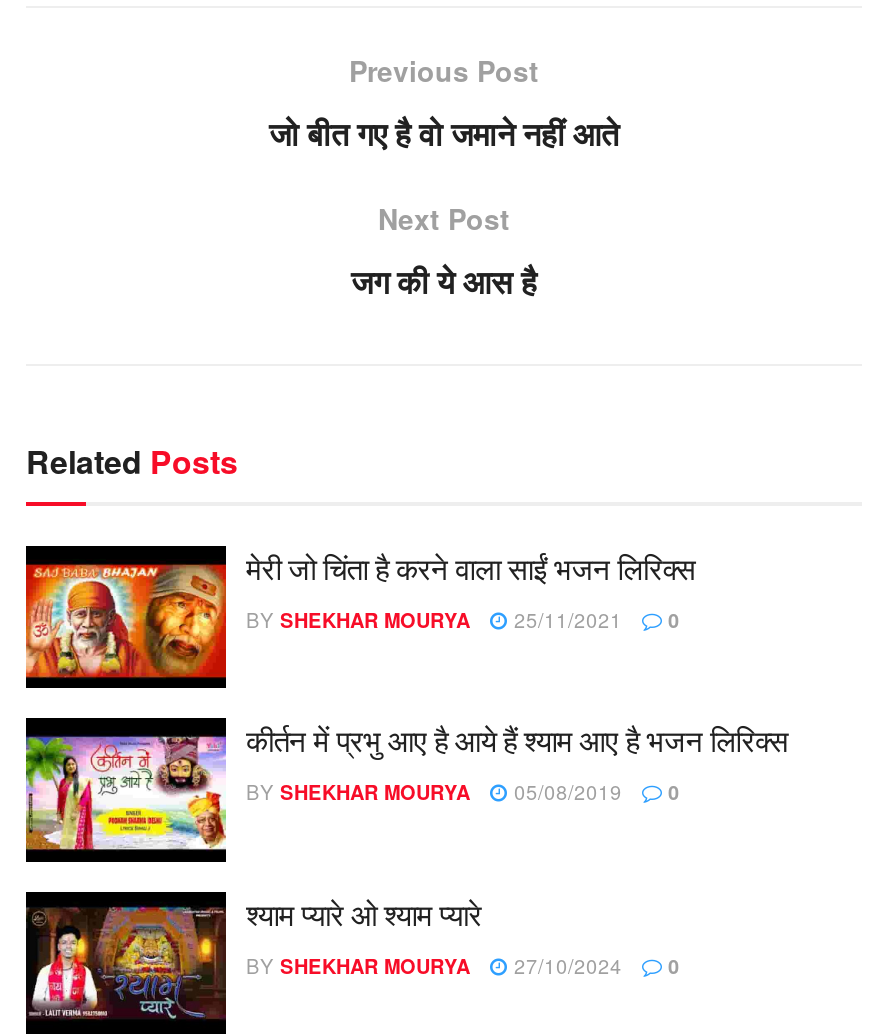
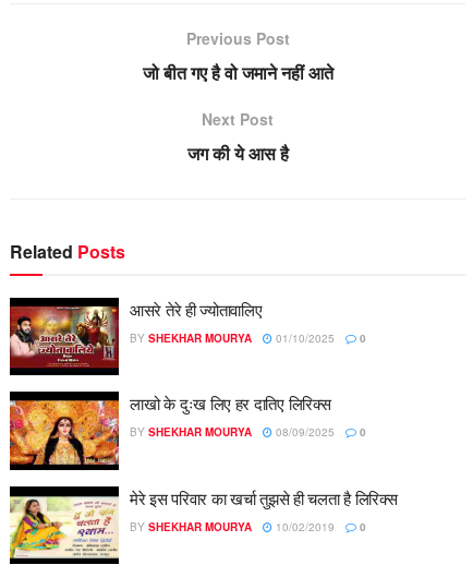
[24,546,695,678] [image] | मेरी जो चिंता है करने वाला साईं भजन लिरिक्स -> [9,298,262,369] [image] | आसरे तेरे ही ज्योतावालिए
[246,606,680,634] BY SHEKHAR MOURYA 25/11/2021 0 -> [130,330,366,346] BY SHEKHAR MOURYA 01/10/2025 0
[24,719,788,852] [image] | कीर्तन में प्रभु आए है आये हैं श्याम आए है भजन लिरिक्स -> [9,392,331,466] [image] | लाखो के दुःख लिए हर दातिए लिरिक्स
[246,779,680,807] BY SHEKHAR MOURYA 05/08/2019 0 -> [130,425,366,440] BY SHEKHAR MOURYA 08/09/2025 0
[24,892,482,1024] [image] | श्याम प्यारे ओ श्याम प्यारे -> [9,486,397,560] [image] | मेरे इस परिवार का खर्चा तुझसे ही चलता है लिरिक्स
[246,952,680,980] BY SHEKHAR MOURYA 27/10/2024 0 -> [130,519,366,534] BY SHEKHAR MOURYA 10/02/2019 0

